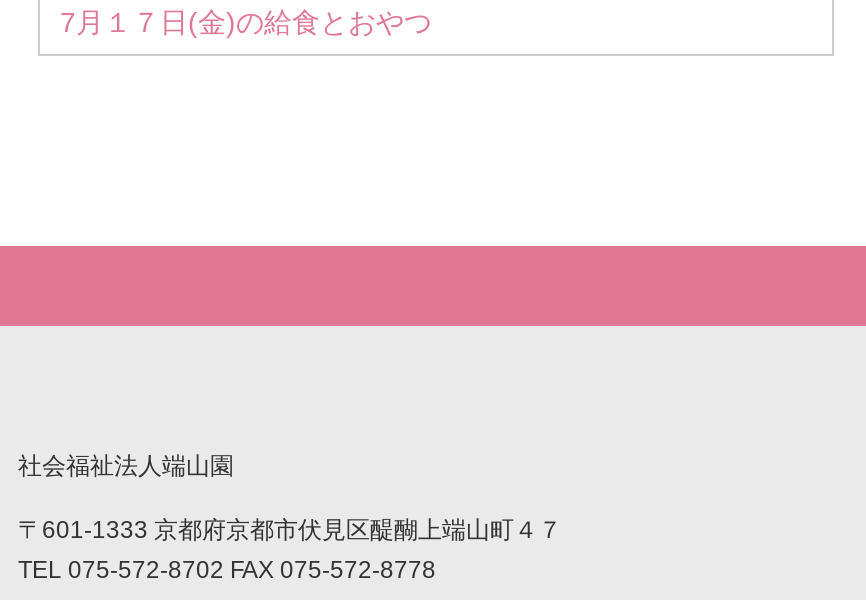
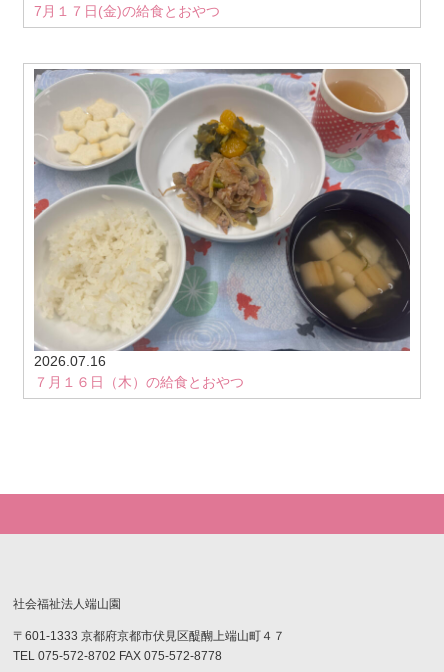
none -> [33,68,411,390] [image] | 2026.07.16 | ７月１６日（木）の給食とおやつ

